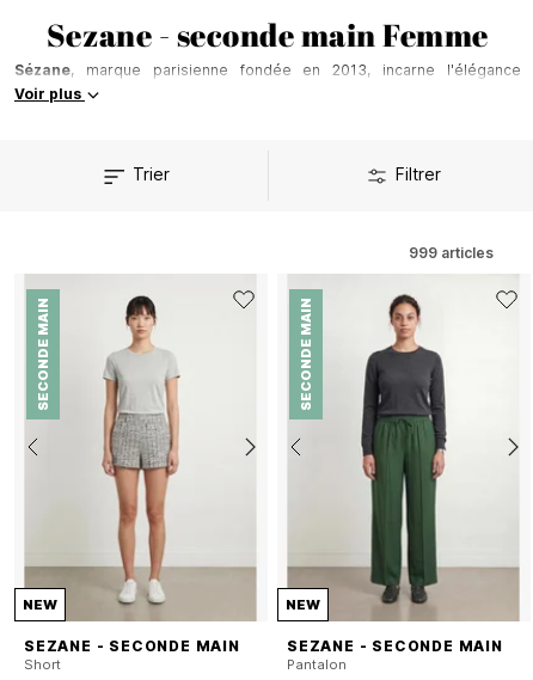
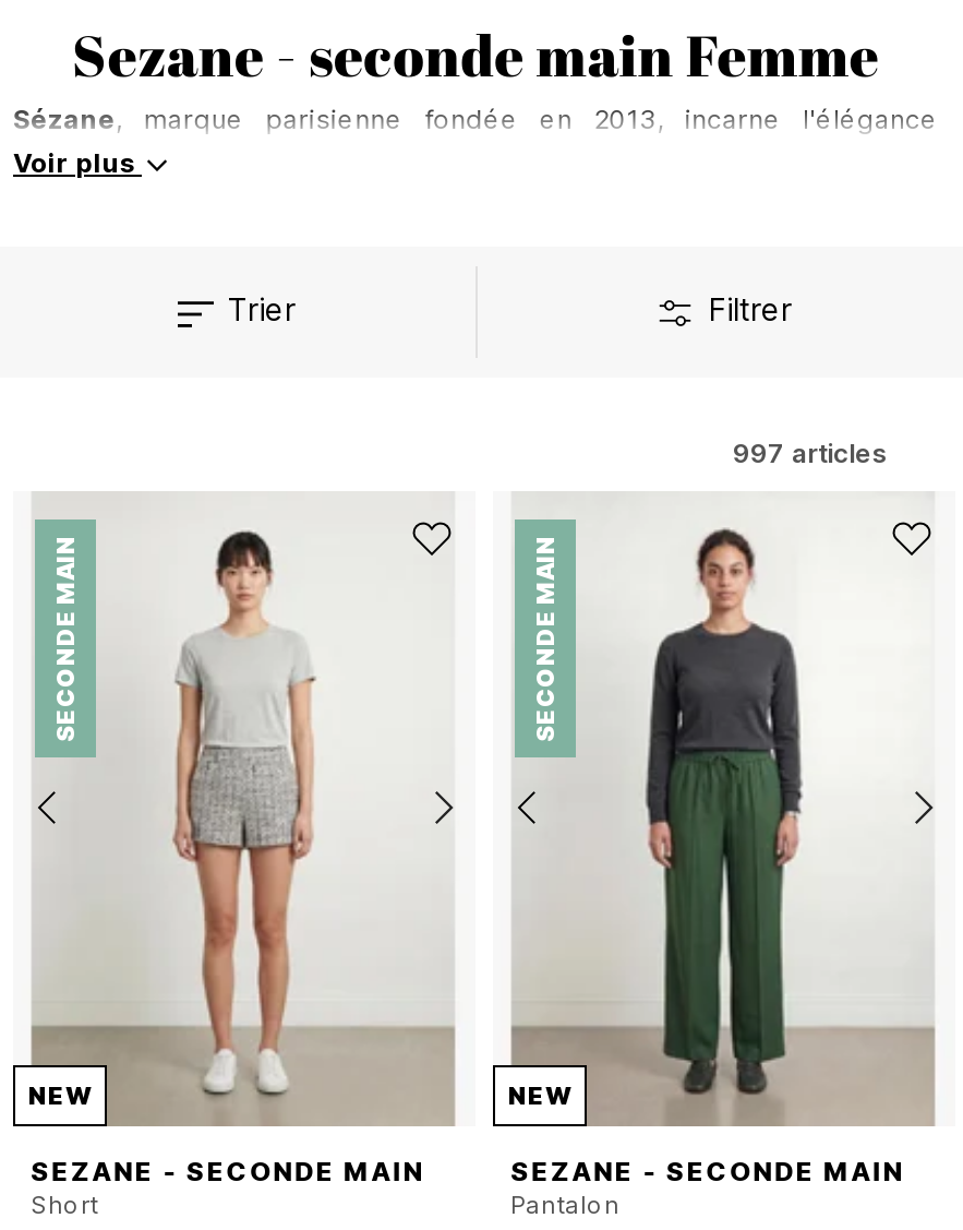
[409,244,494,262] 999 articles -> [733,437,888,470] 997 articles

